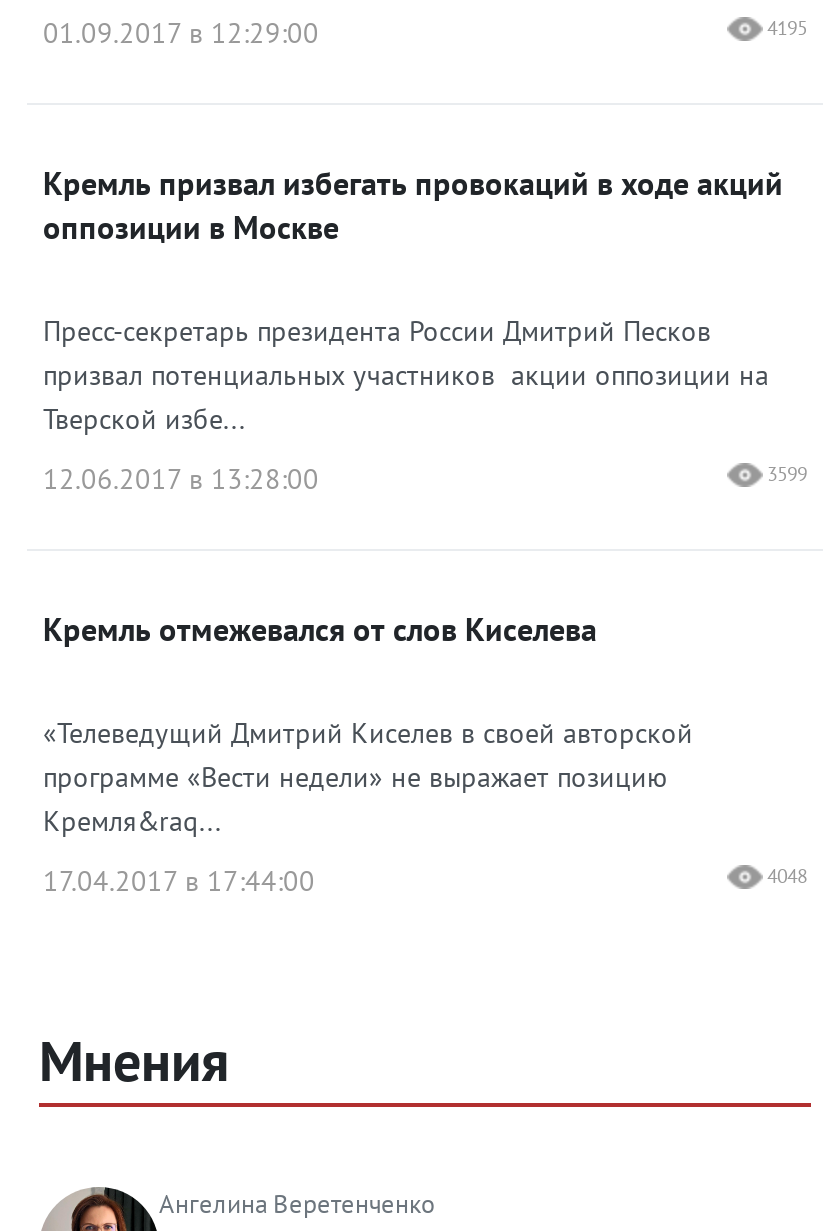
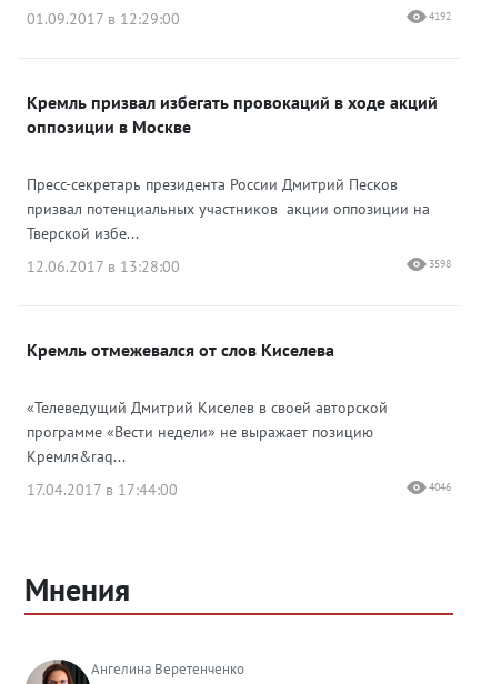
[767,15,807,41] 4195 -> [429,9,451,23] 4192
[767,461,807,487] 3599 -> [429,256,451,271] 3598
[767,863,807,889] 4048 -> [429,480,451,494] 4046

